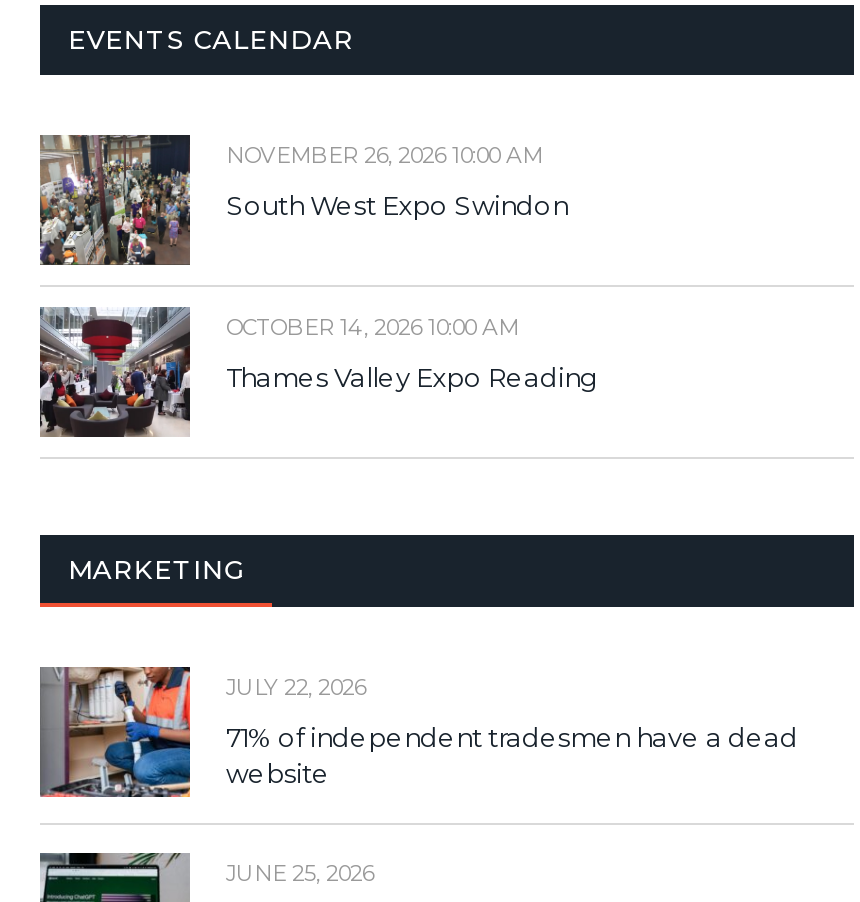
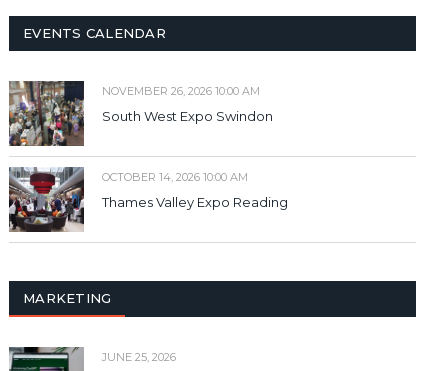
[40,667,798,801] [image] | JULY 22, 2026 | 71% of independent tradesmen have a dead | website -> none

